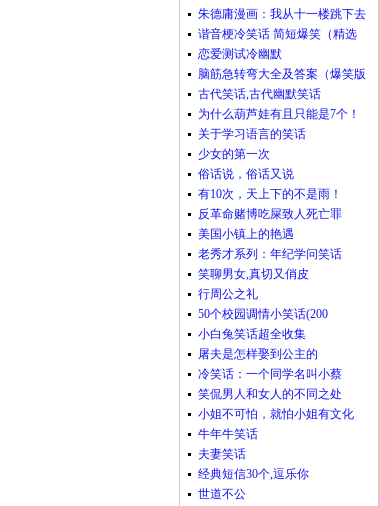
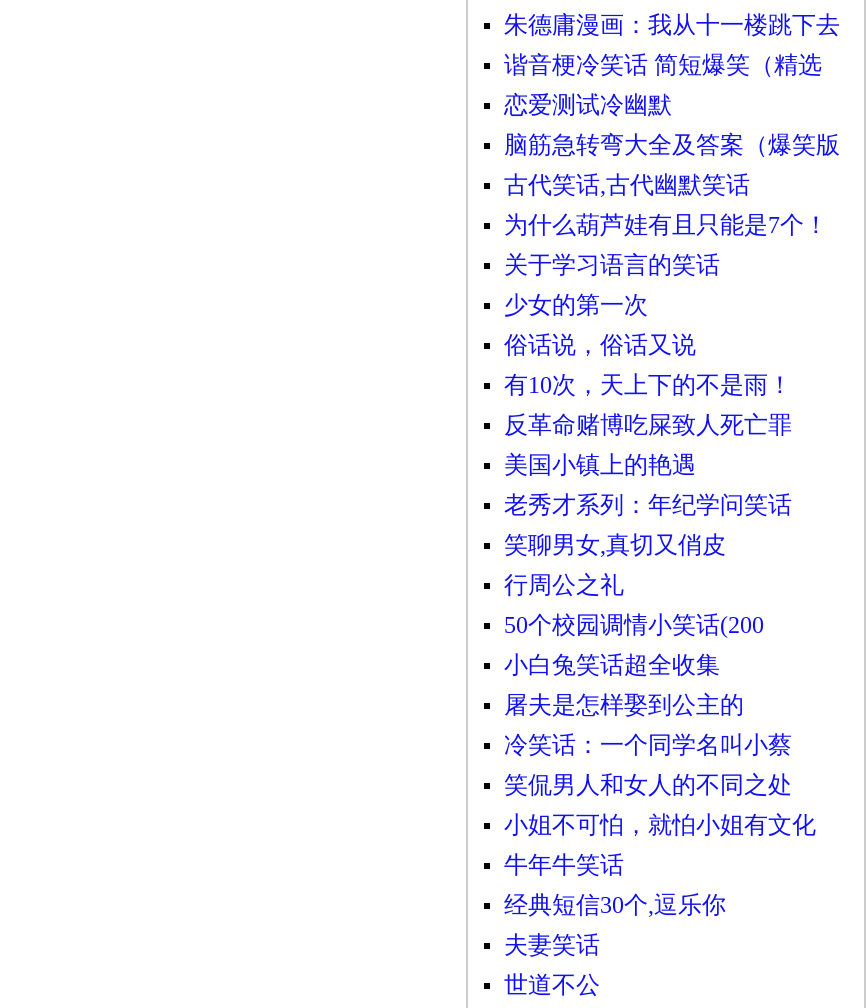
moved [198,447,246,461] -> [504,931,600,959]: 夫妻笑话
moved [198,467,309,481] -> [504,891,726,919]: 经典短信30个,逗乐你

